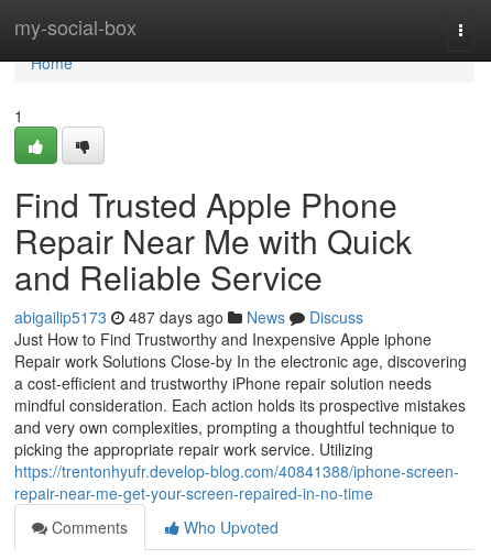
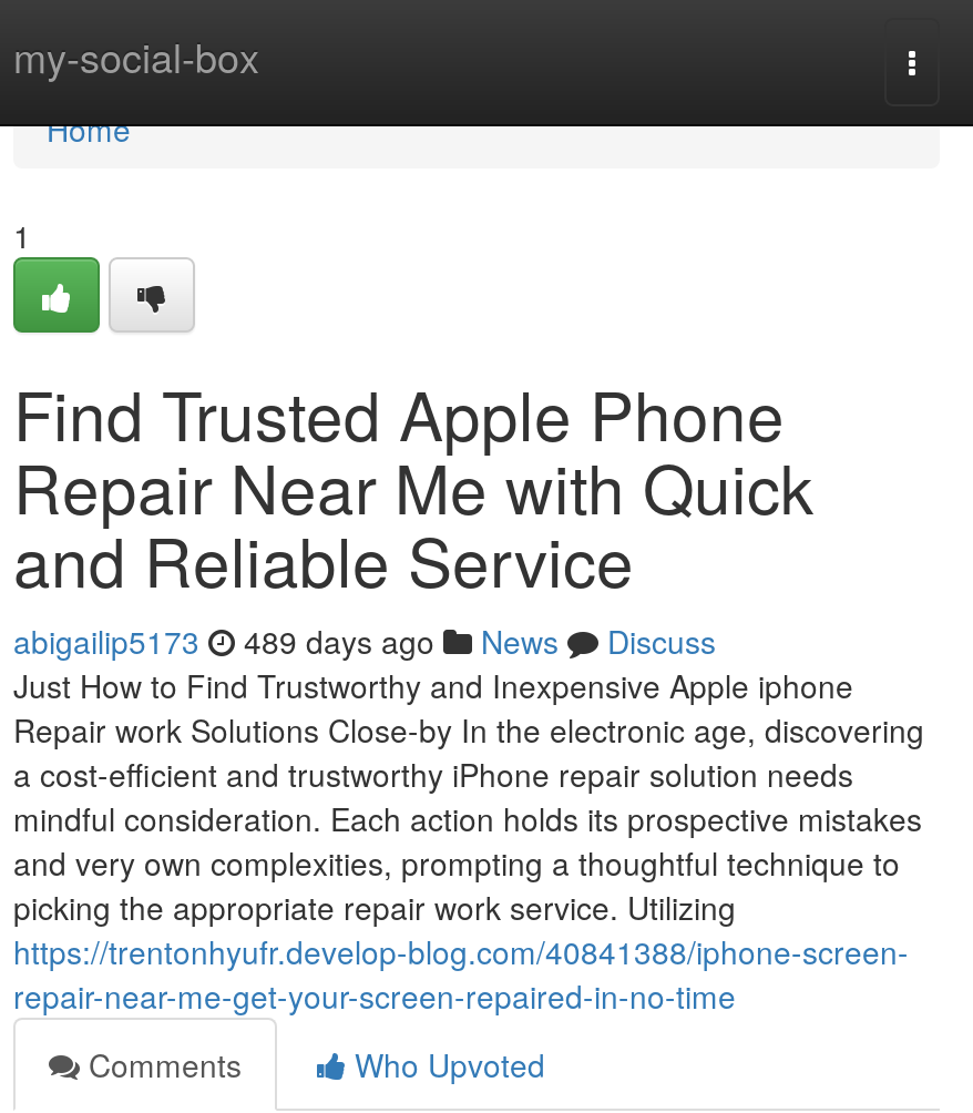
[14,306,363,328] abigailip5173 487 days ago News Discuss -> [13,619,716,663] abigailip5173 489 days ago News Discuss

